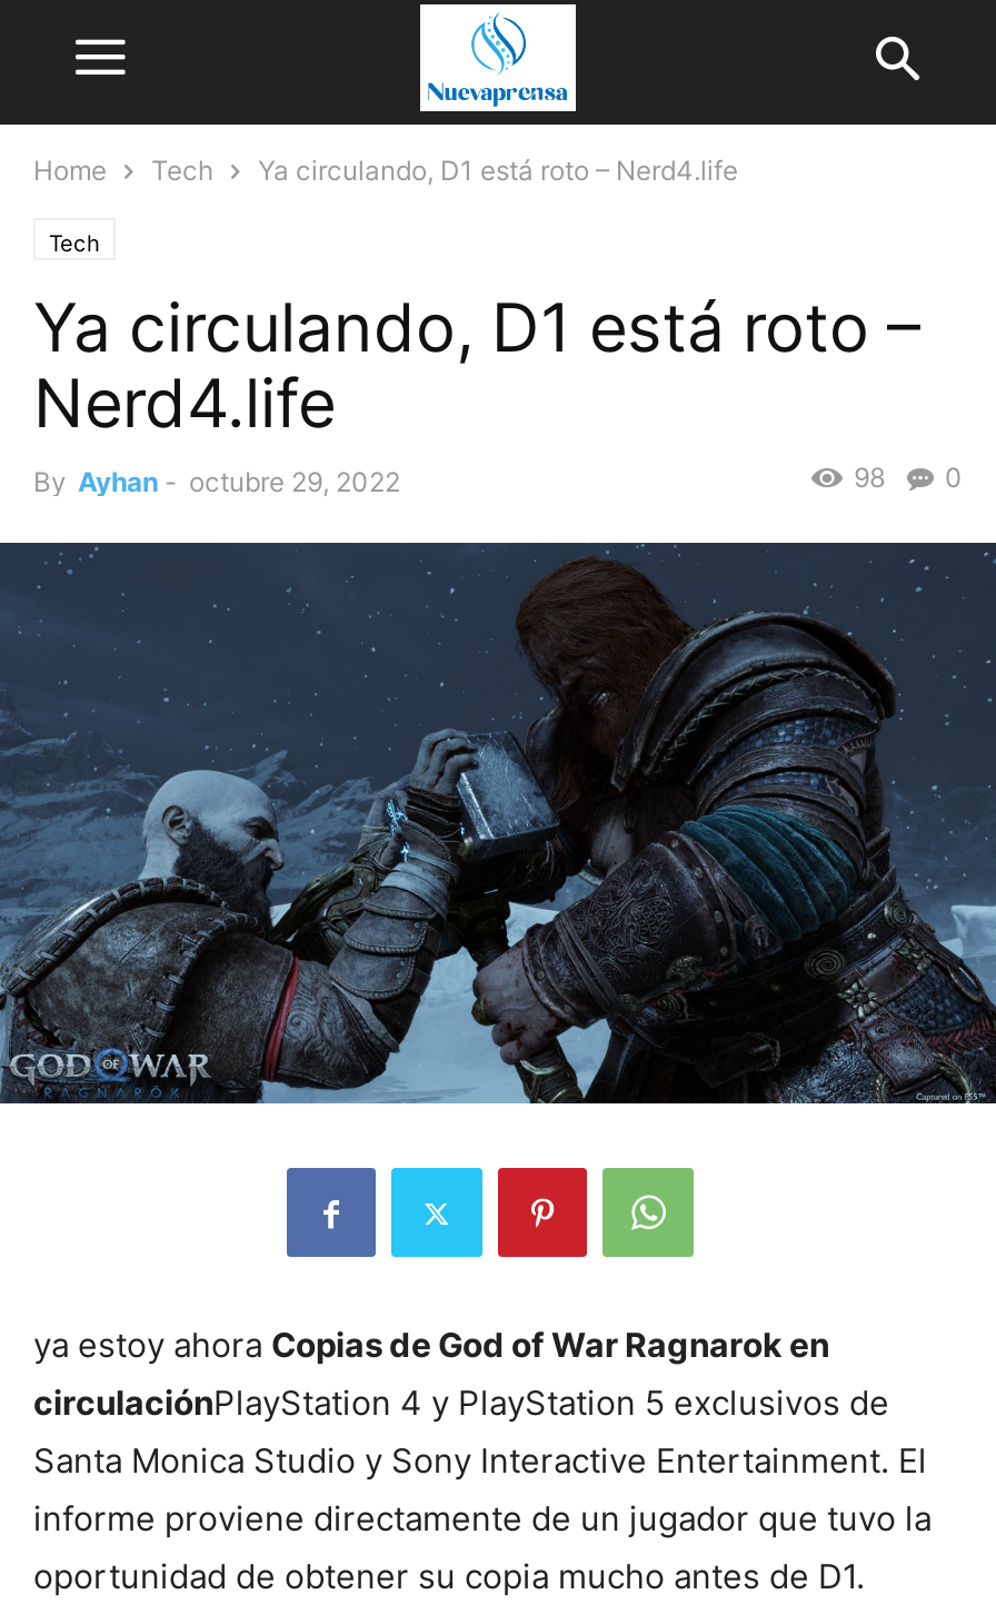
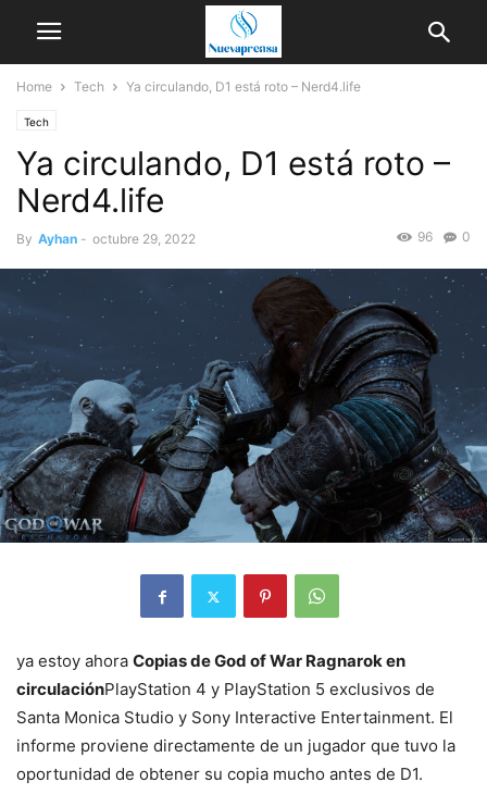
[854,461,963,494] 98 0 -> [417,228,471,245] 96 0

